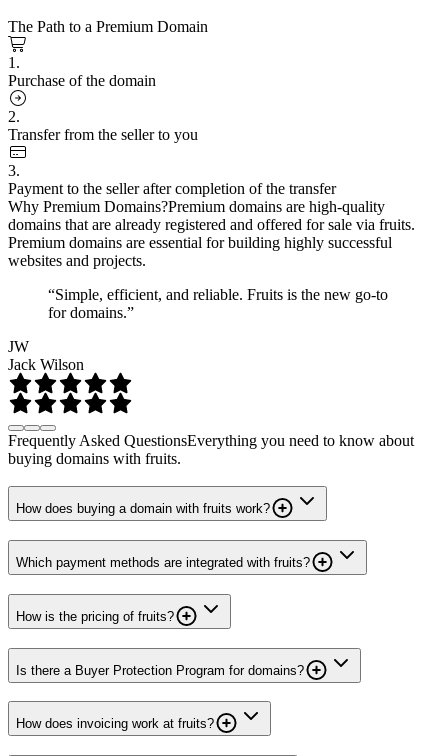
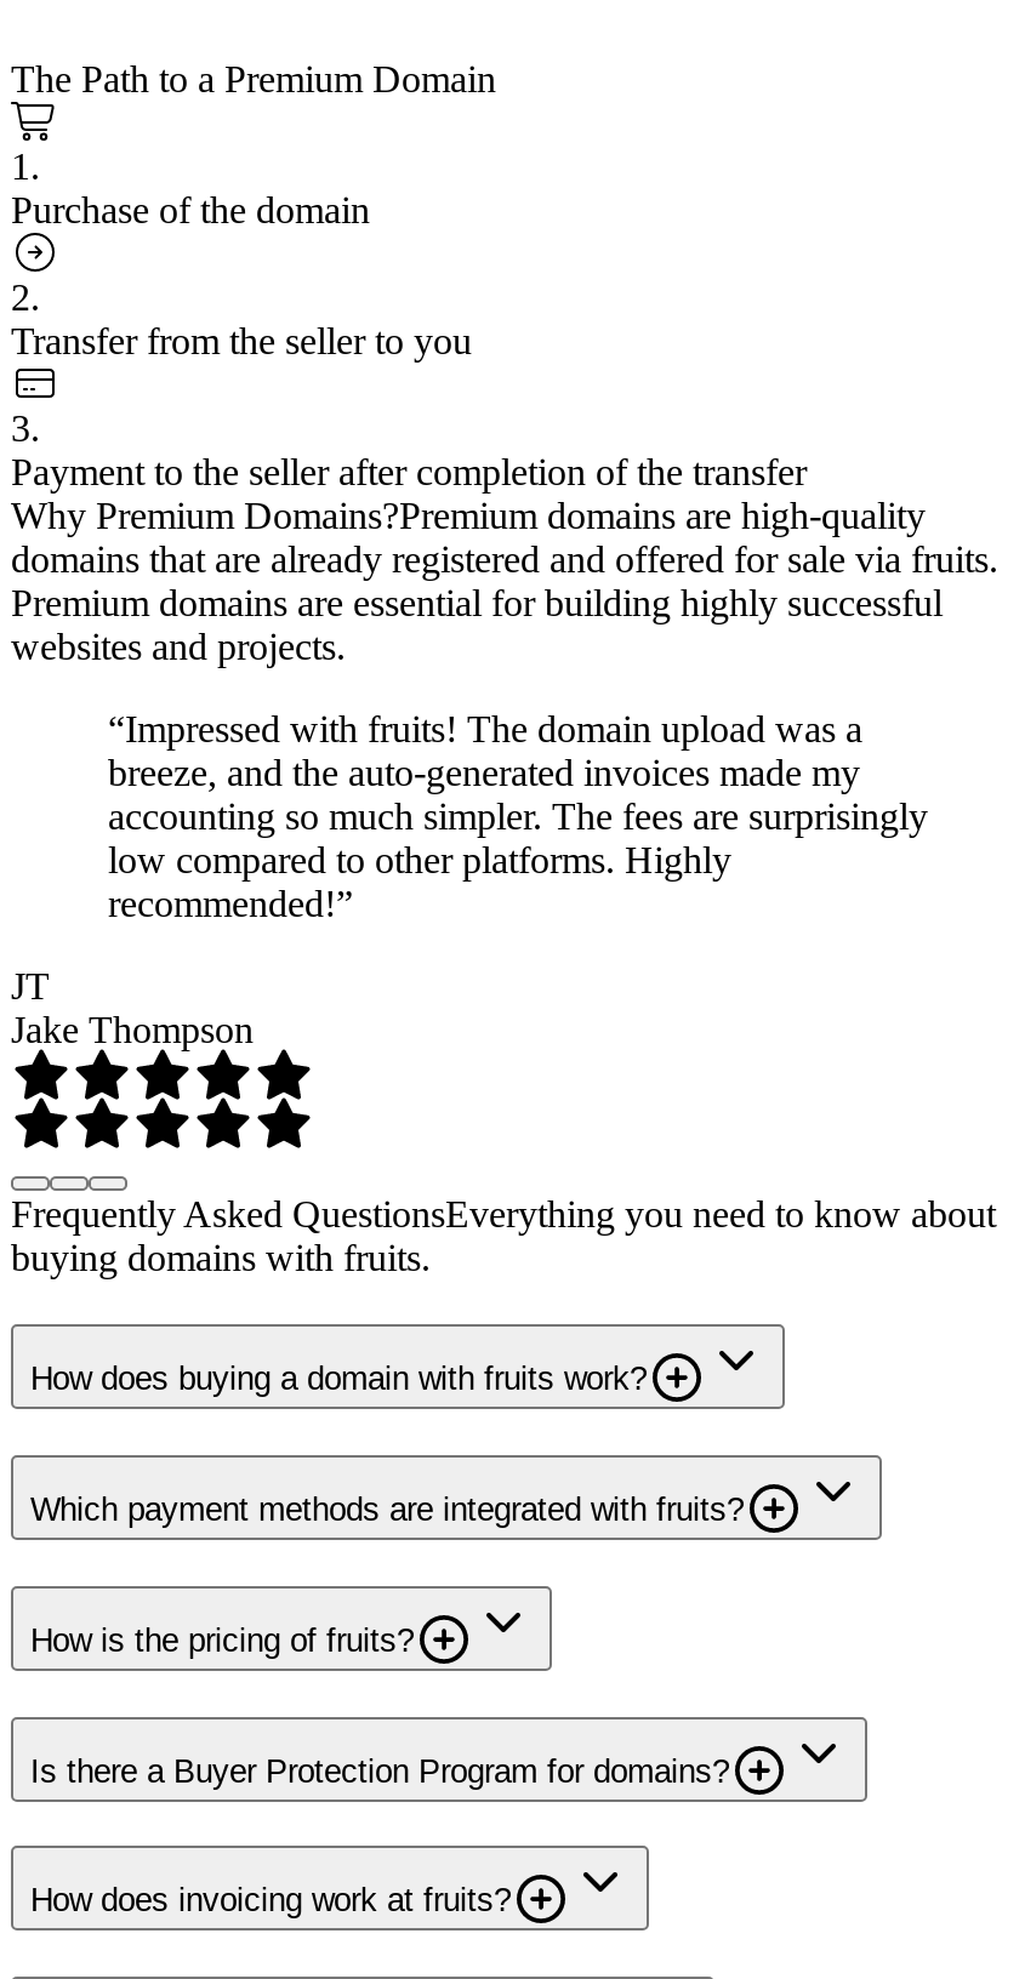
[48,286,388,321] “Simple, efficient, and reliable. Fruits is the new go-to | for domains.” -> [108,707,928,923] “Impressed with fruits! The domain upload was a | breeze, and the auto-generated invoices made my | accounting so much simpler. The fees are surprisingly | low compared to other platforms. Highly | recommended!”
[8,338,84,373] JW | Jack Wilson -> [11,964,254,1049] JT | Jake Thompson

